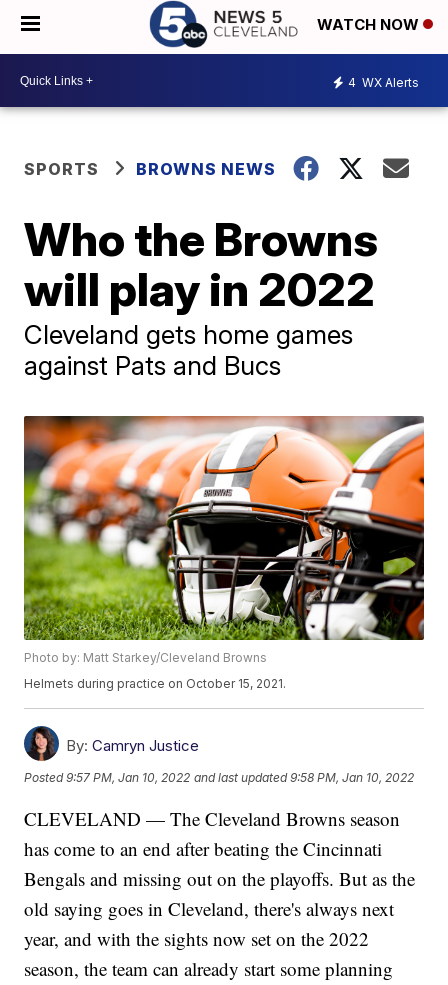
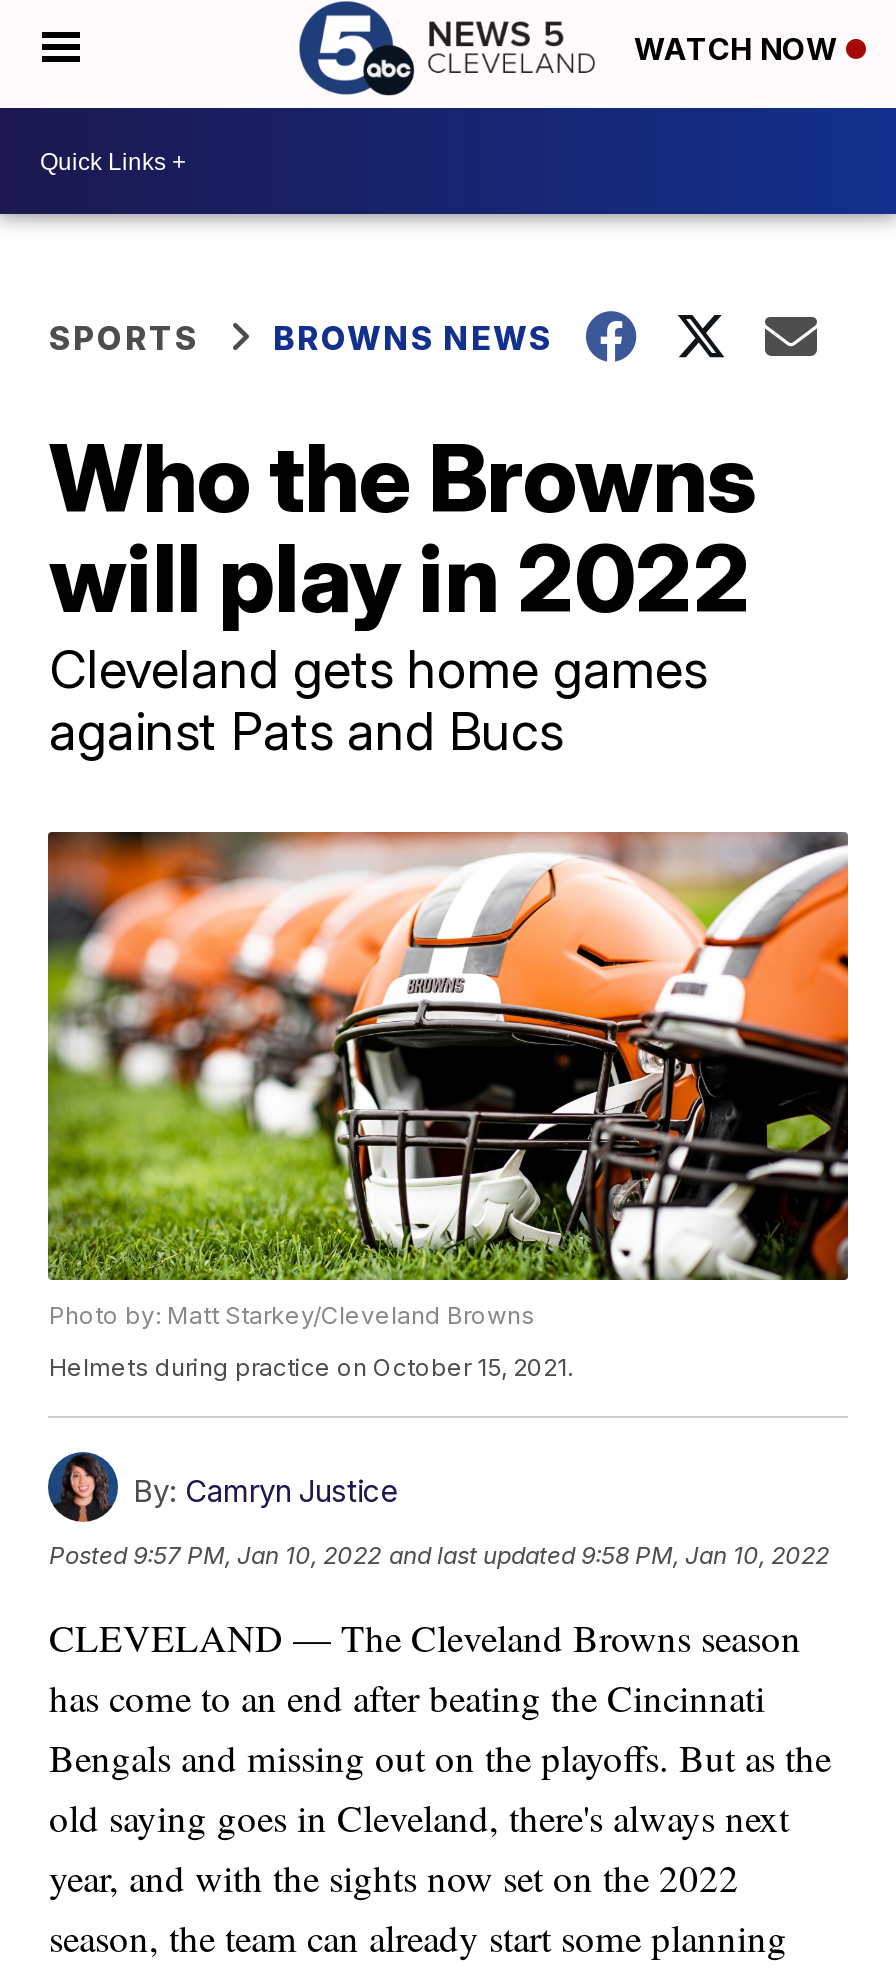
[348,74,419,89] 4 WX Alerts -> none

